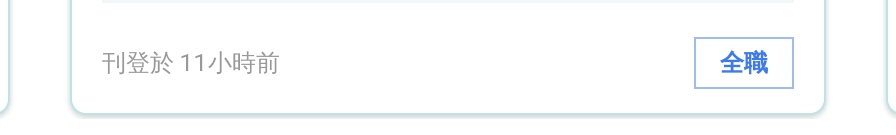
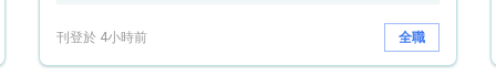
[102,48,280,76] 刊登於 11小時前 -> [56,29,147,45] 刊登於 4小時前

